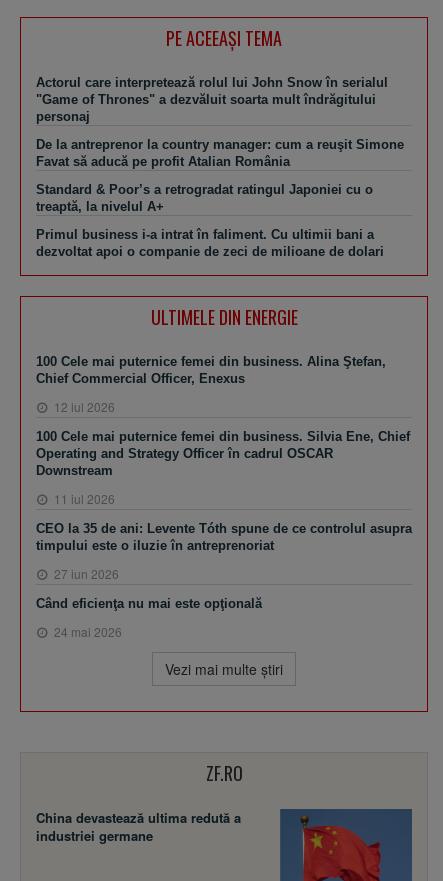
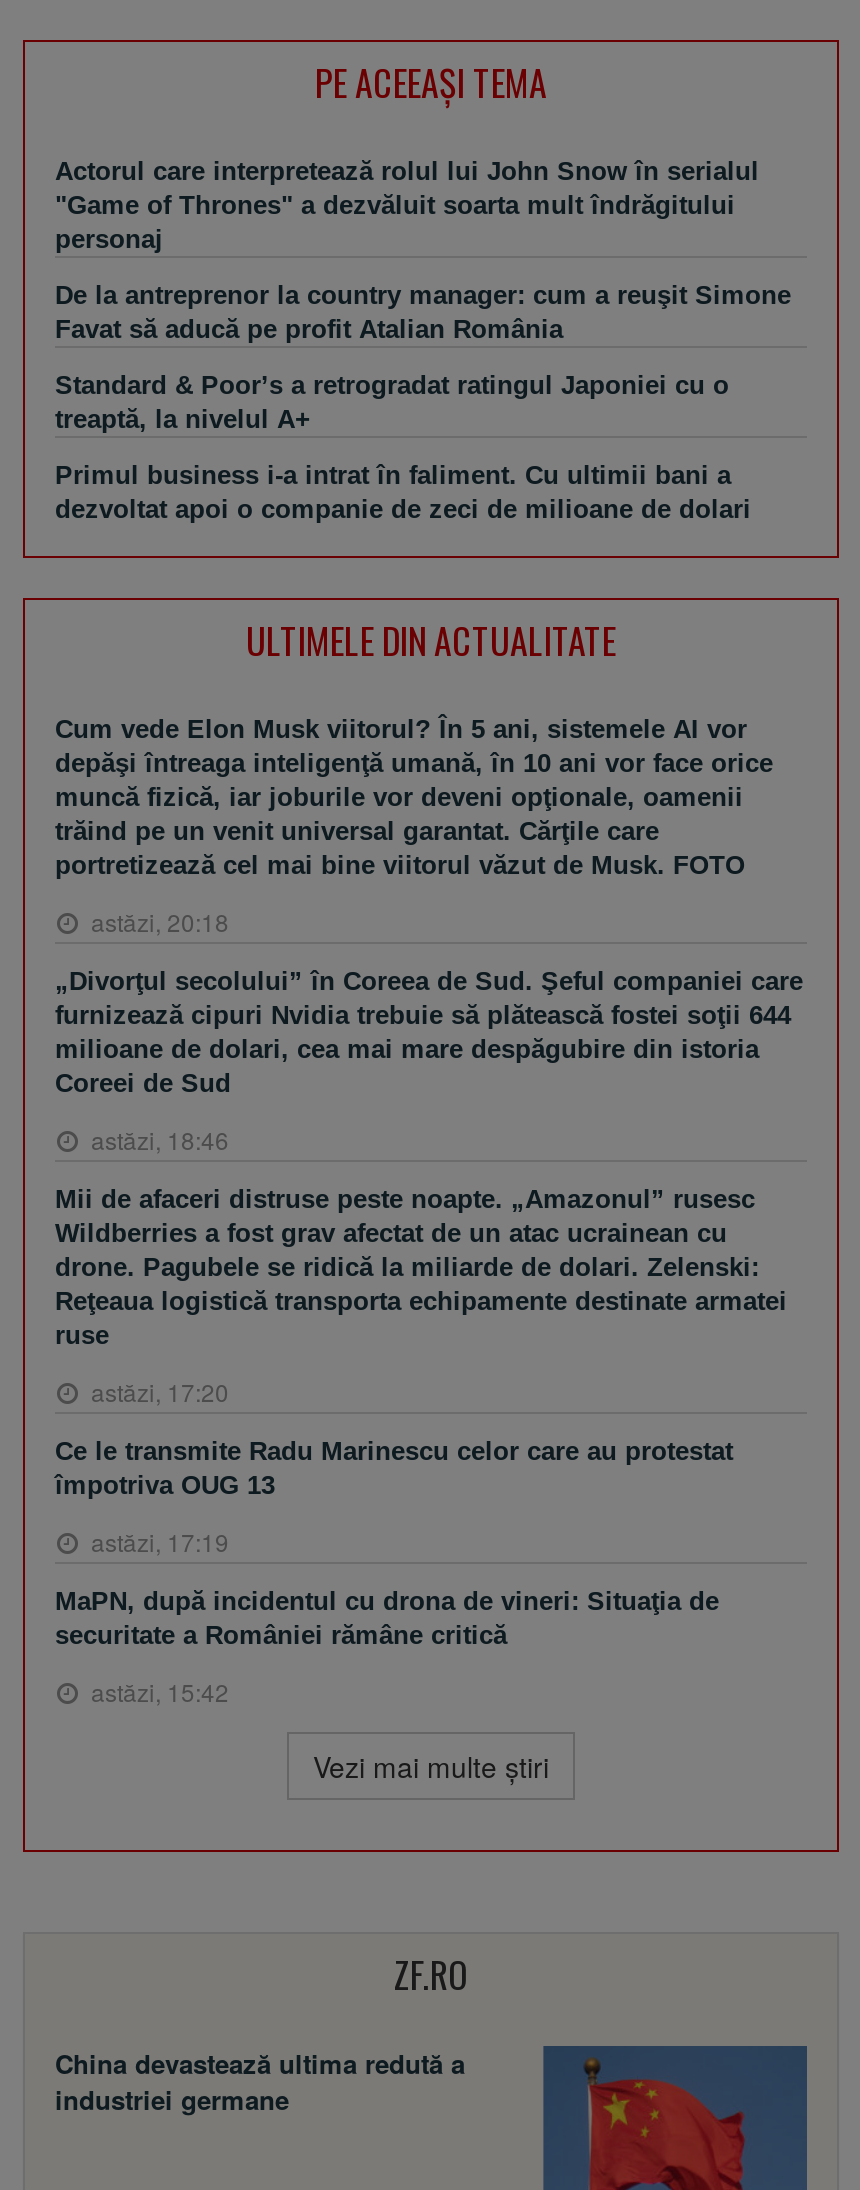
[36,304,412,640] ULTIMELE DIN ENERGIE | 100 Cele mai puternice femei din business. Alina Ştefan, | Chief Commercial Officer, Enexus | 12 iul 2026 | 100 Cele mai puternice femei din business. Silvia Ene, Chief | Operating and Strategy Officer în cadrul OSCAR | Downstream | 11 iul 2026 | CEO la 35 de ani: Levente Tóth spune de ce controlul asupra | timpului este o iluzie în antreprenoriat | 27 iun 2026 | Când eficienţa nu mai este opţională | 24 mai 2026 -> [55,614,803,1708] ULTIMELE DIN ACTUALITATE | Cum vede Elon Musk viitorul? În 5 ani, sistemele AI vor | depăşi întreaga inteligenţă umană, în 10 ani vor face orice | muncă fizică, iar joburile vor deveni opţionale, oamenii | trăind pe un venit universal garantat. Cărţile care | portretizează cel mai bine viitorul văzut de Musk. FOTO | astăzi, 20:18 | „Divorţul secolului” în Coreea de Sud. Şeful companiei care | furnizează cipuri Nvidia trebuie să plătească fostei soţii 644 | milioane de dolari, cea mai mare despăgubire din istoria | Coreei de Sud | astăzi, 18:46 | Mii de afaceri distruse peste noapte. „Amazonul” rusesc | Wildberries a fost grav afectat de un atac ucrainean cu | drone. Pagubele se ridică la miliarde de dolari. Zelenski: | Reţeaua logistică transporta echipamente destinate armatei | ruse | astăzi, 17:20 | Ce le transmite Radu Marinescu celor care au protestat | împotriva OUG 13 | astăzi, 17:19 | MaPN, după incidentul cu drona de vineri: Situaţia de | securitate a României rămâne critică | astăzi, 15:42

